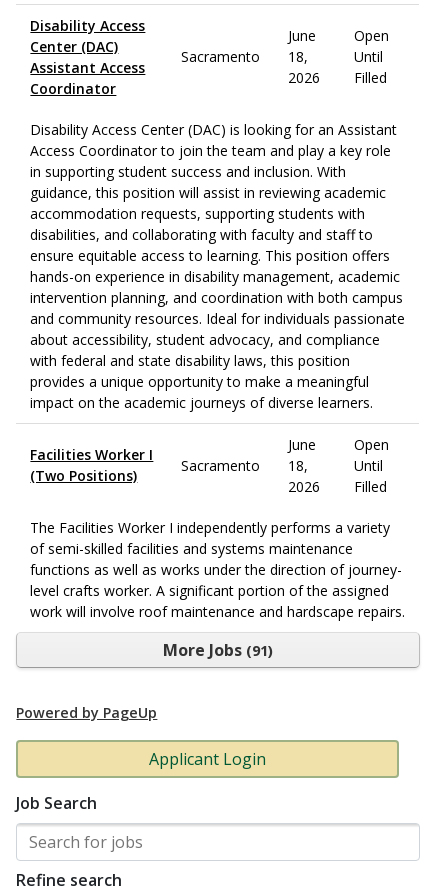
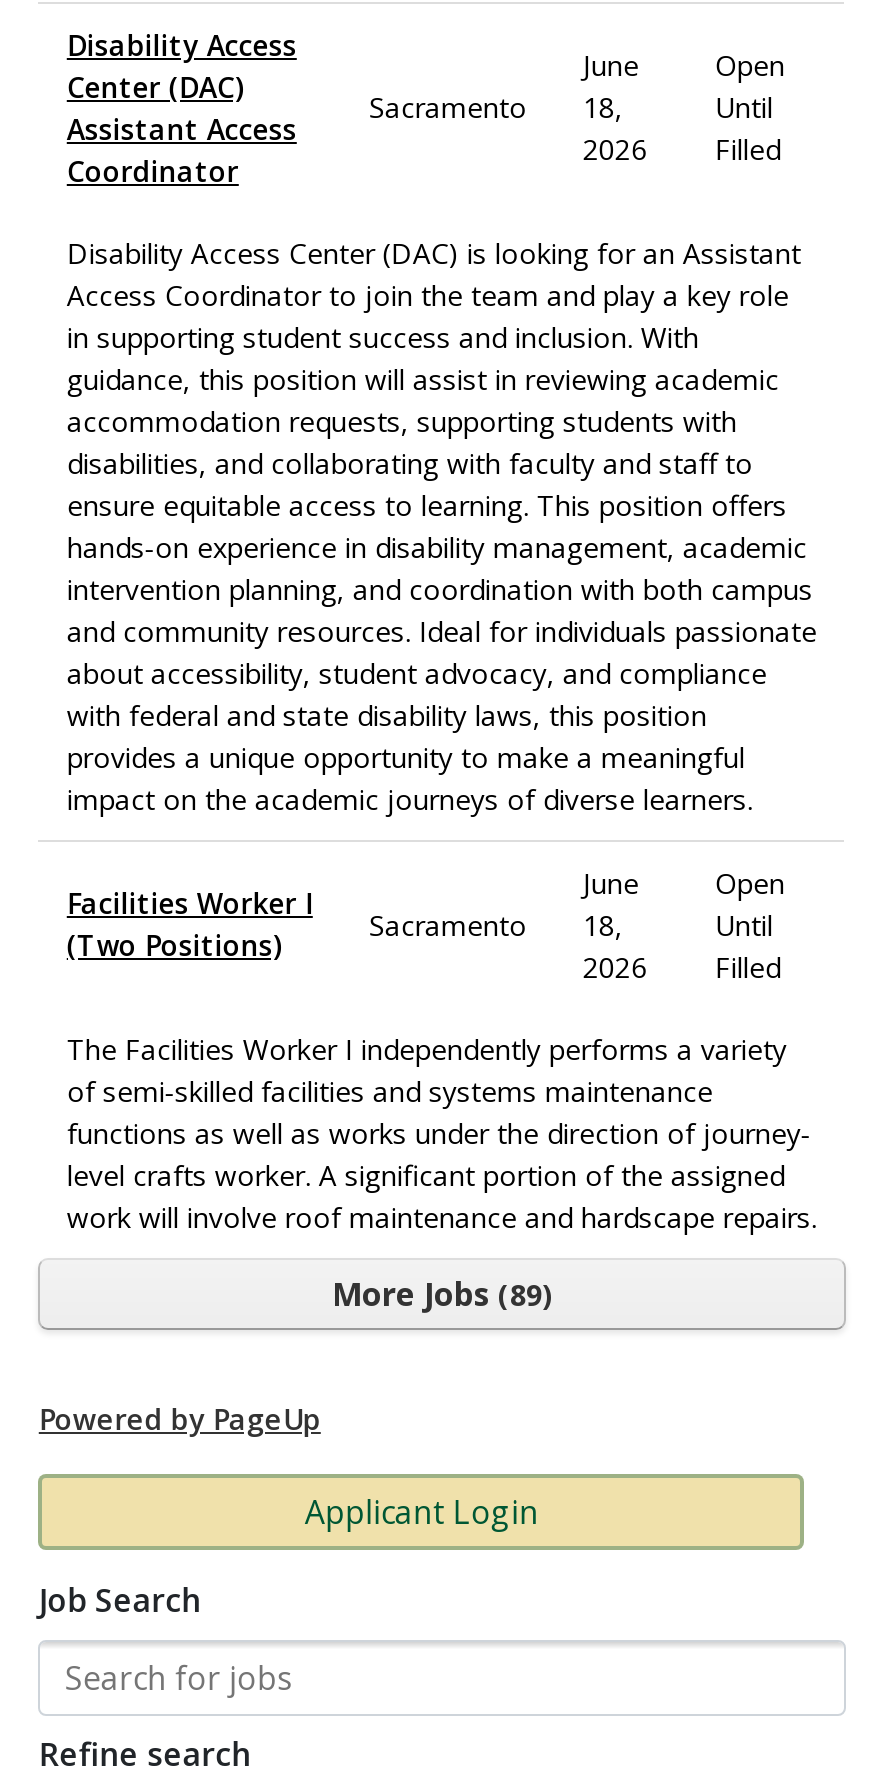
[163,639,268,661] More Jobs 91 -> [332,1272,542,1316] More Jobs 89

